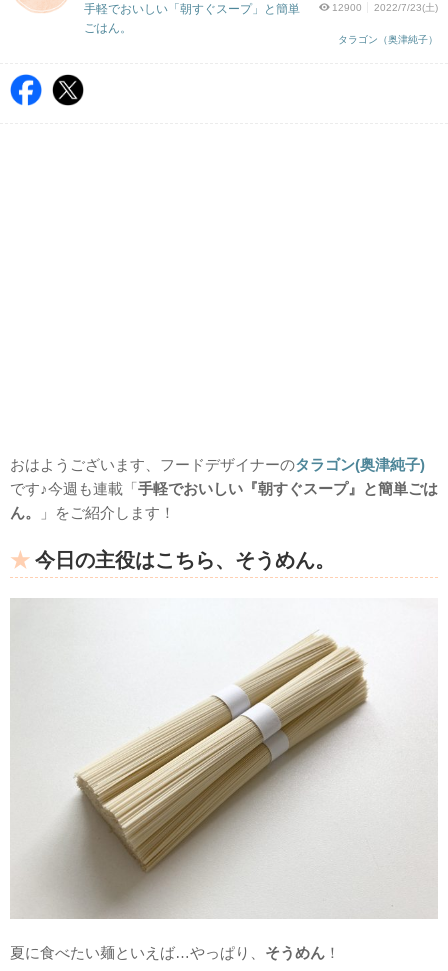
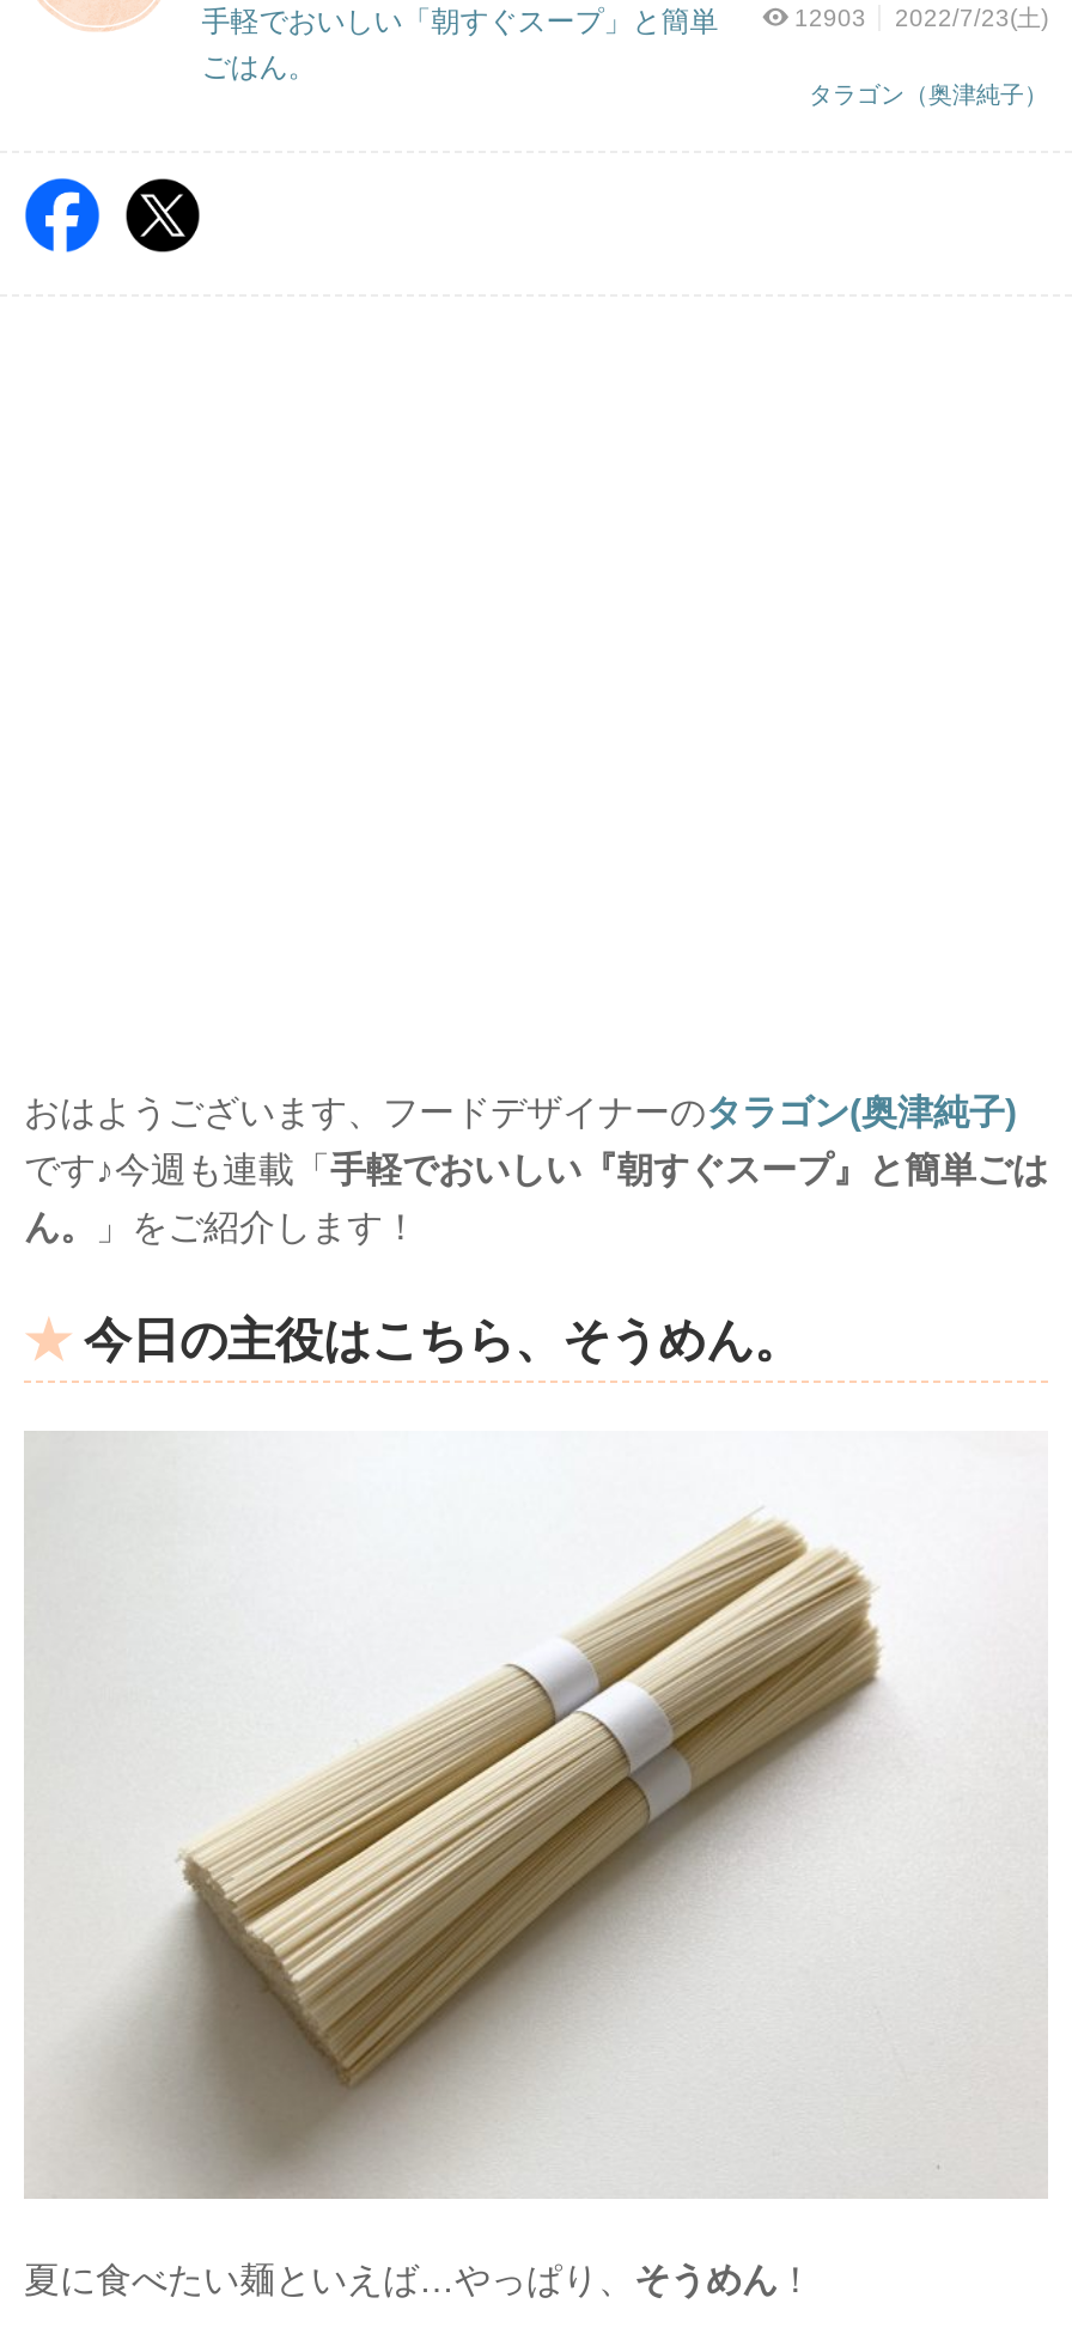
[332,2,438,13] 12900 2022/7/23(土) -> [794,5,1048,31] 12903 2022/7/23(土)

